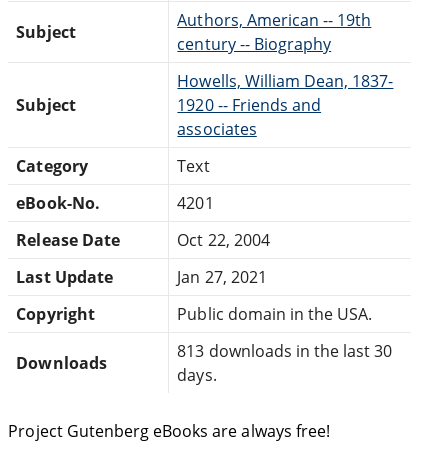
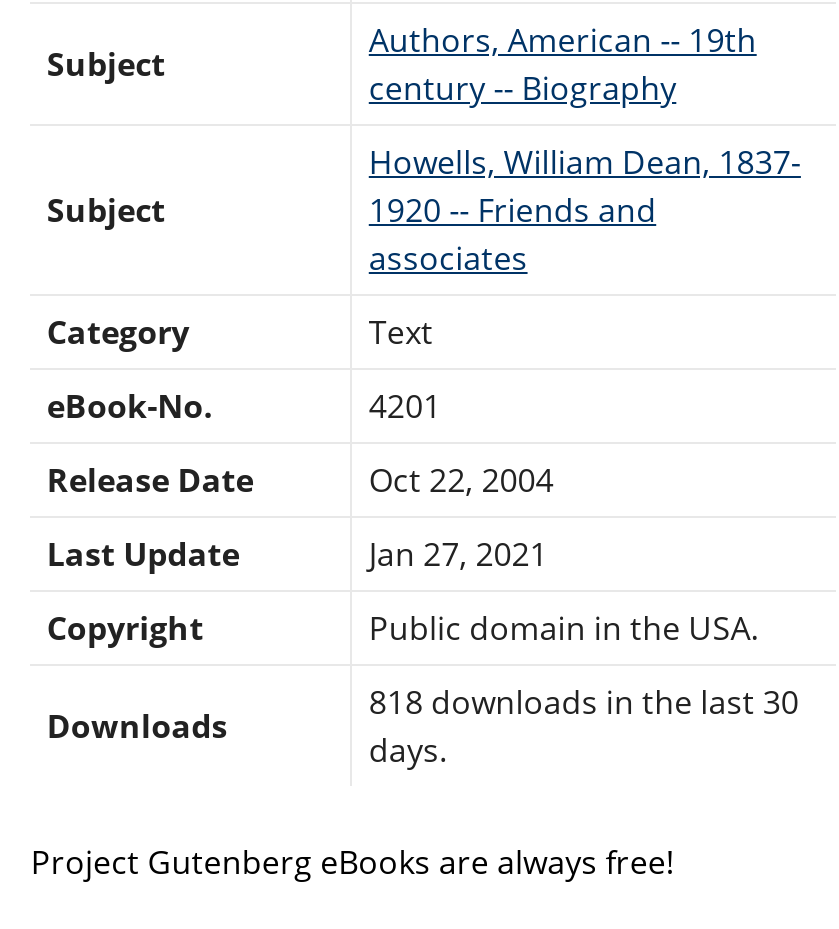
[177,340,392,362] 813 downloads in the last 30 -> [369,679,799,723] 818 downloads in the last 30

